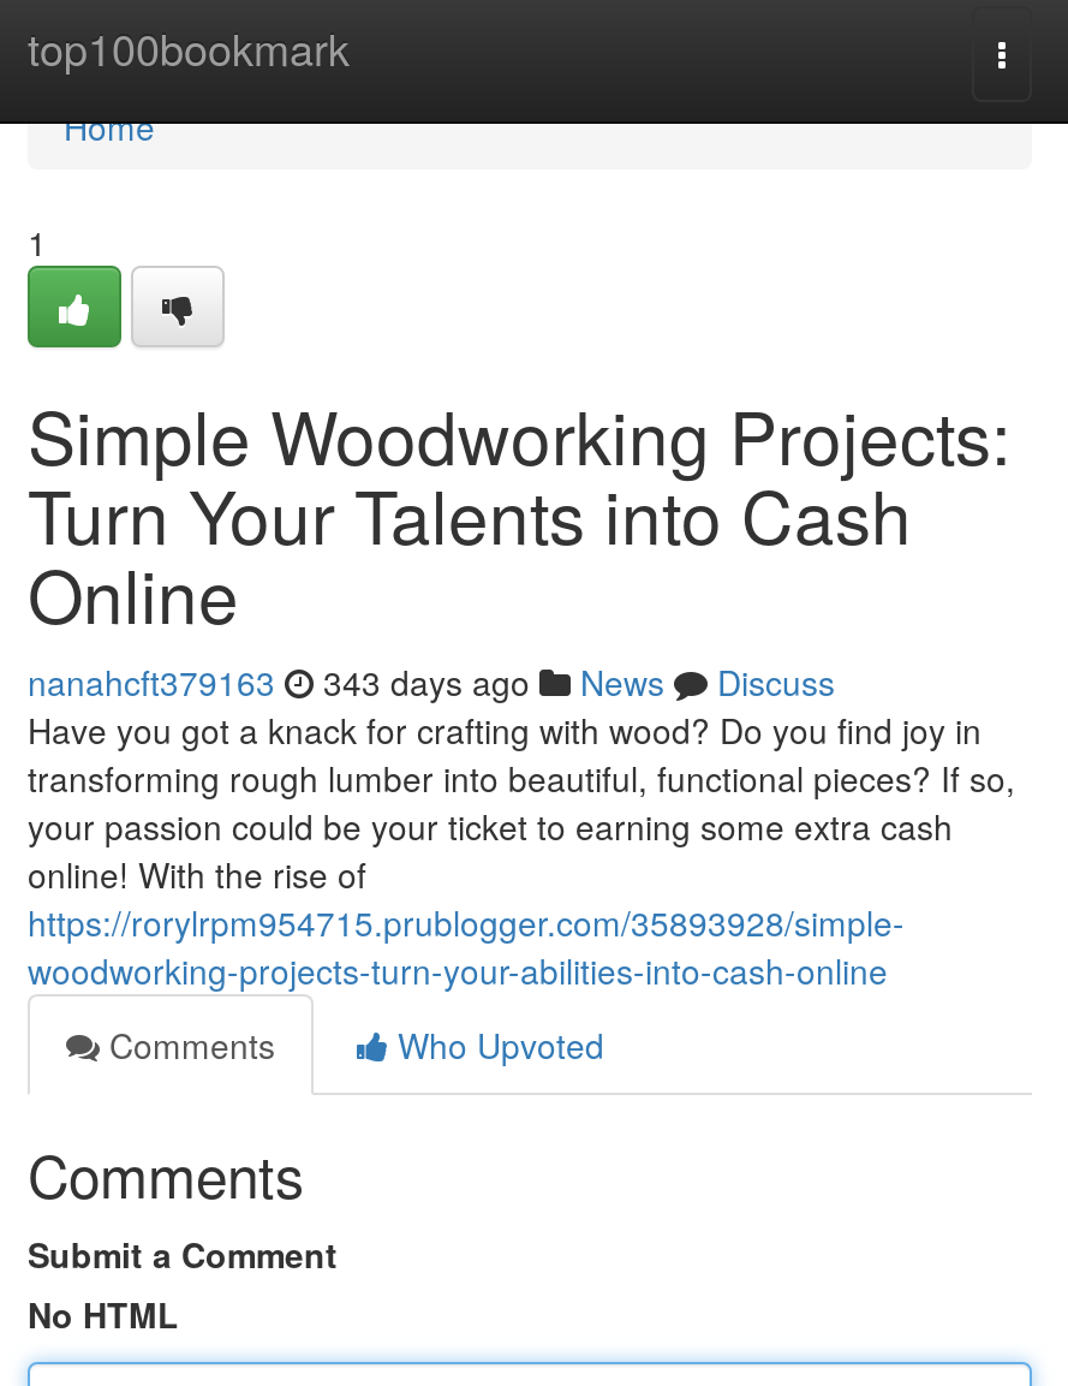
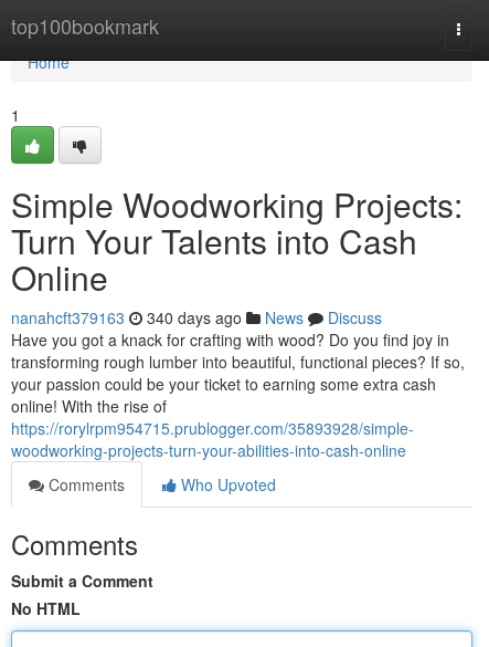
[28,658,835,706] nanahcft379163 343 days ago News Discuss -> [11,306,382,328] nanahcft379163 340 days ago News Discuss

